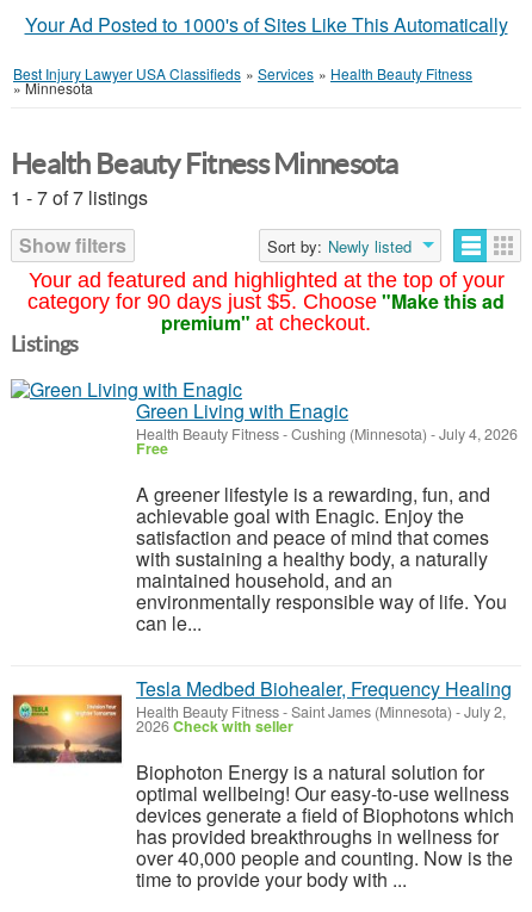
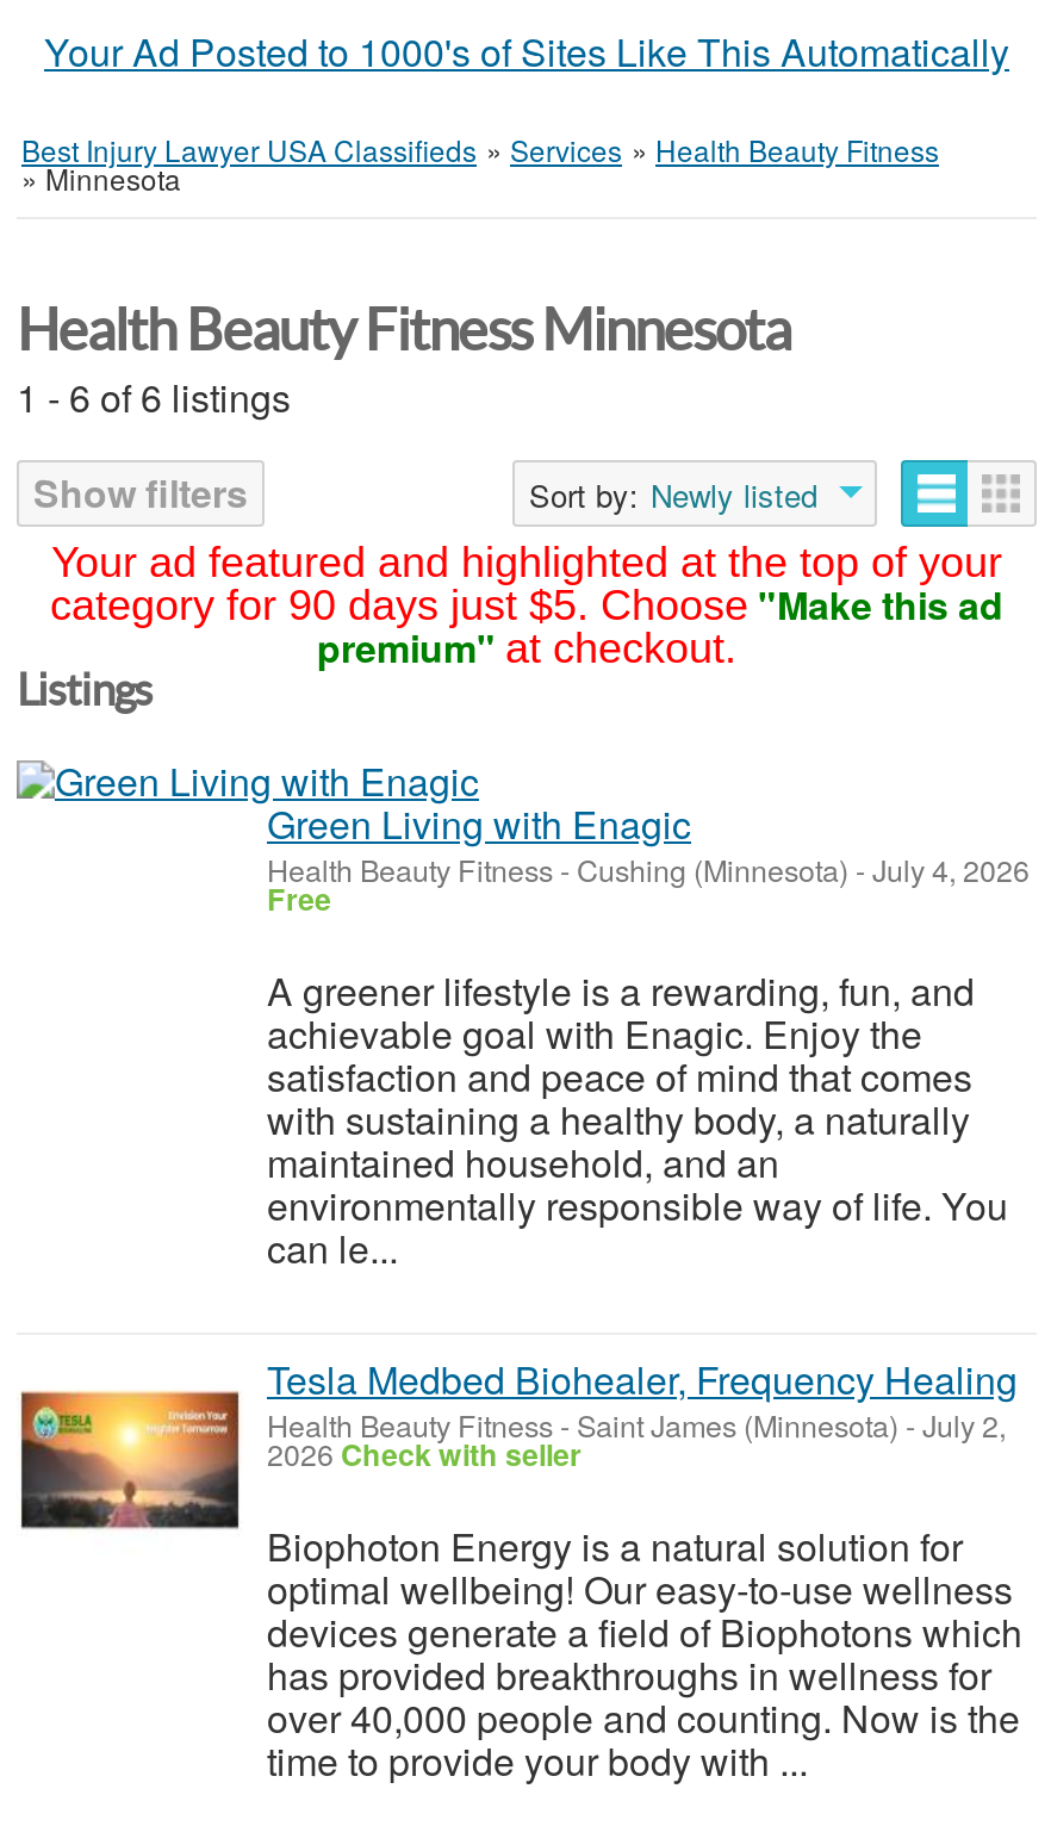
[11,184,148,211] 1 - 7 of 7 listings -> [17,369,291,424] 1 - 6 of 6 listings

